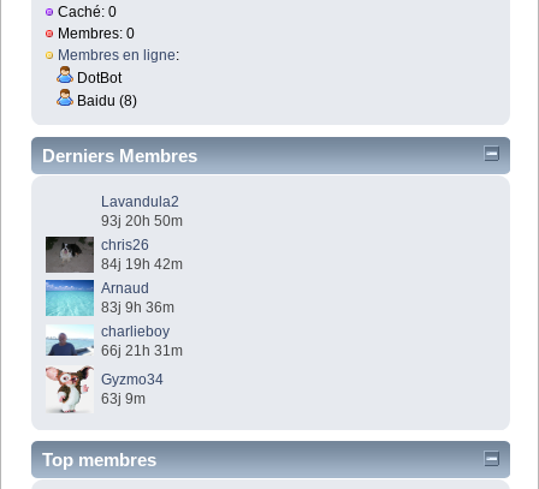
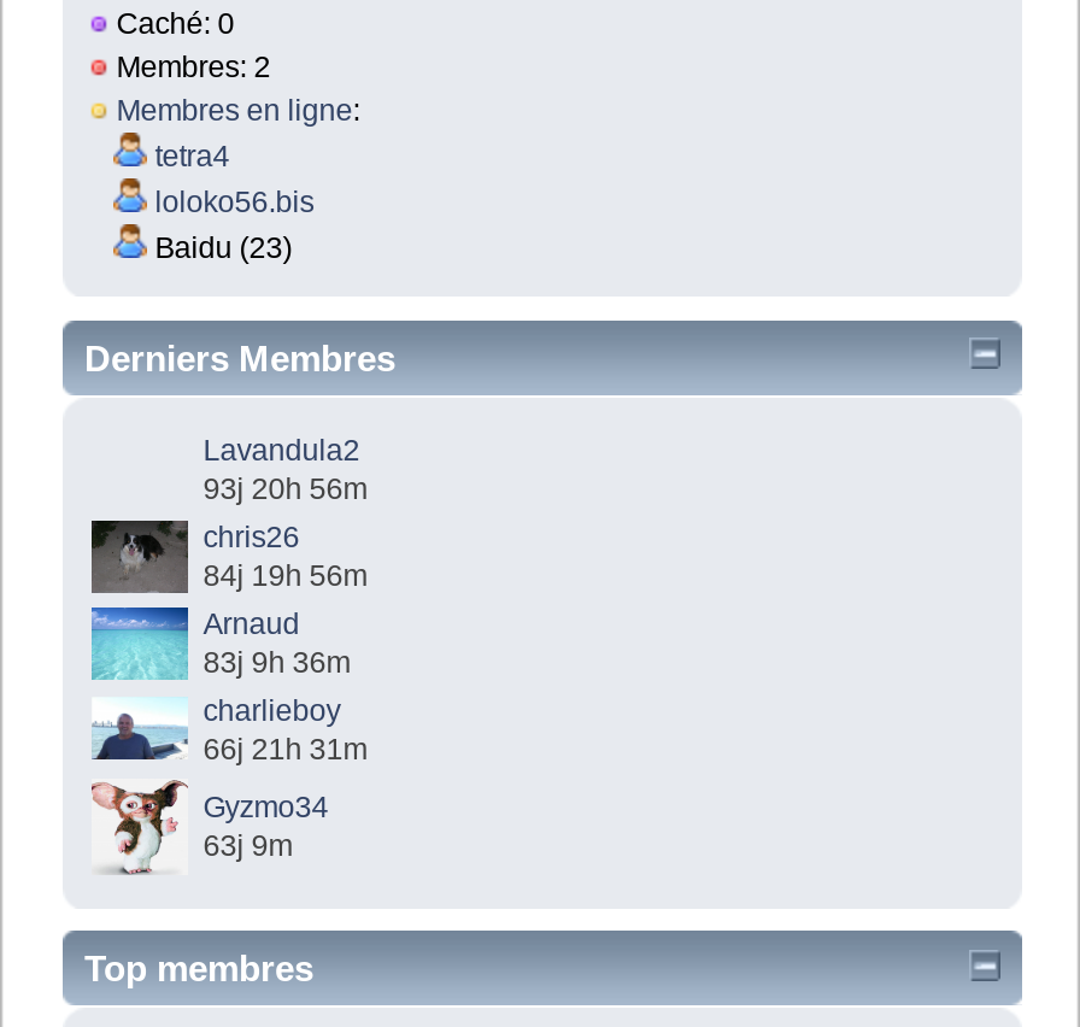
[54,25,135,42] Membres: 0 -> [109,50,270,84] Membres: 2
[74,70,137,109] DotBot | Baidu (8) -> [148,140,314,265] tetra4 | loloko56.bis | Baidu (23)
[101,212,183,229] 93j 20h 50m -> [203,472,367,505] 93j 20h 56m
[101,255,183,272] 84j 19h 42m -> [203,558,367,592] 84j 19h 56m

